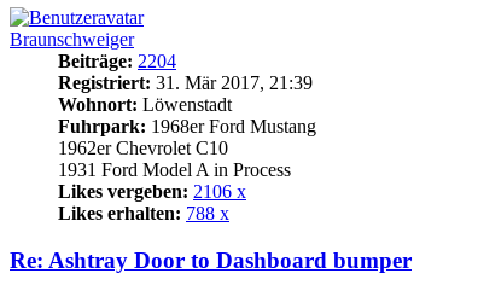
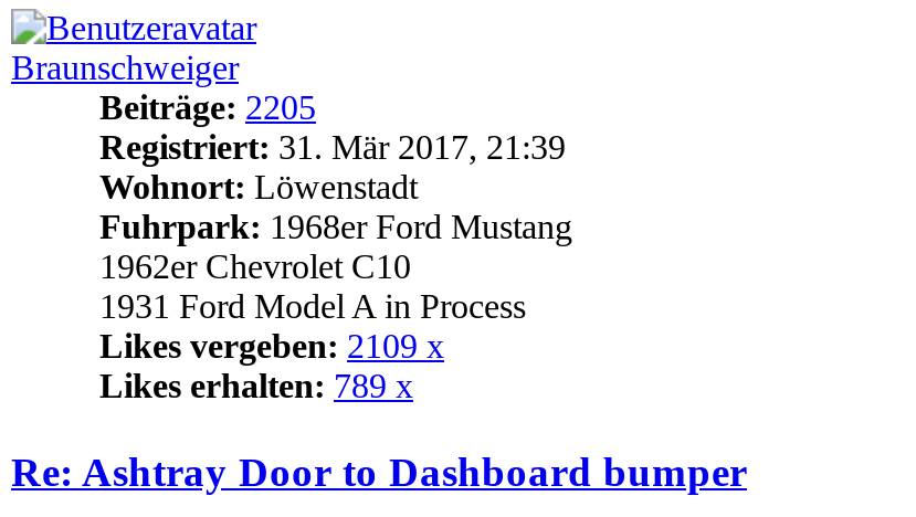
[58,51,176,71] Beiträge: 2204 -> [99,88,316,126] Beiträge: 2205
[58,181,246,202] Likes vergeben: 2106 x -> [99,327,444,365] Likes vergeben: 2109 x
[58,203,229,223] Likes erhalten: 788 x -> [99,367,413,404] Likes erhalten: 789 x

